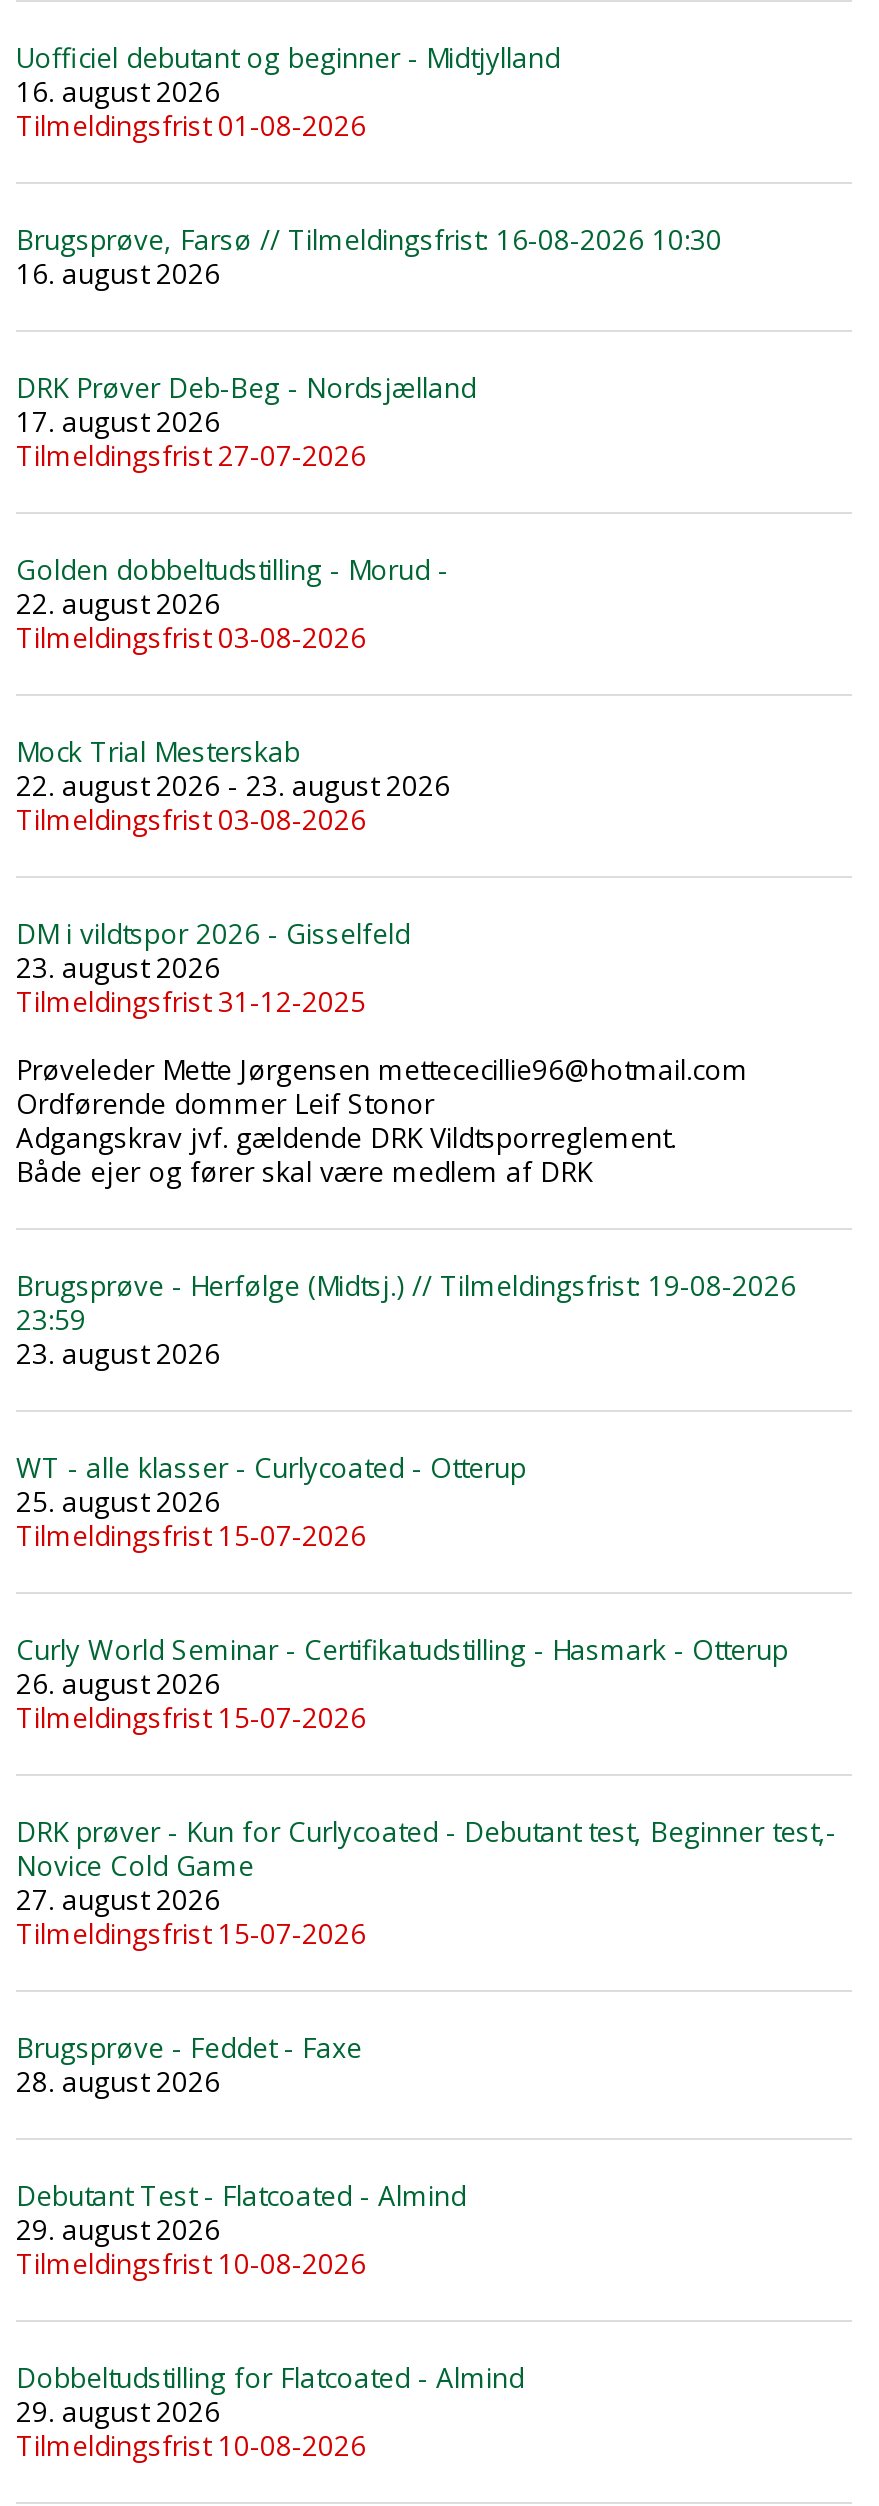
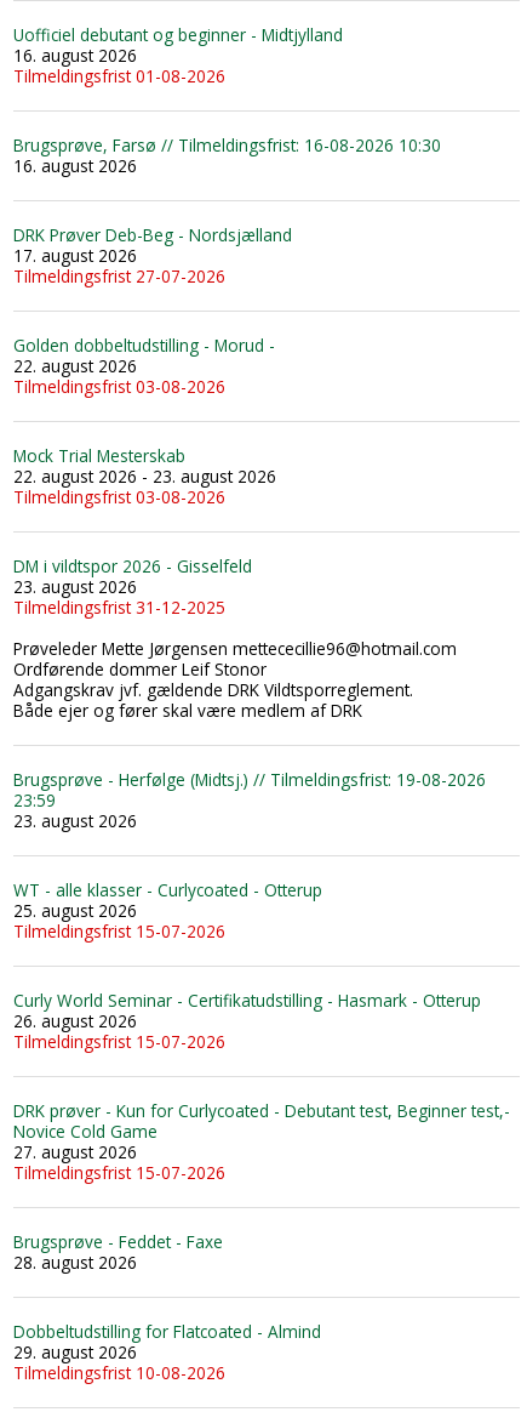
[16,2176,466,2282] Debutant Test - Flatcoated - Almind | 29. august 2026 | Tilmeldingsfrist 10-08-2026 -> none

